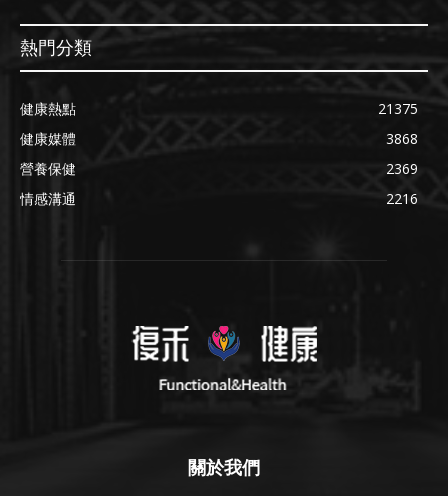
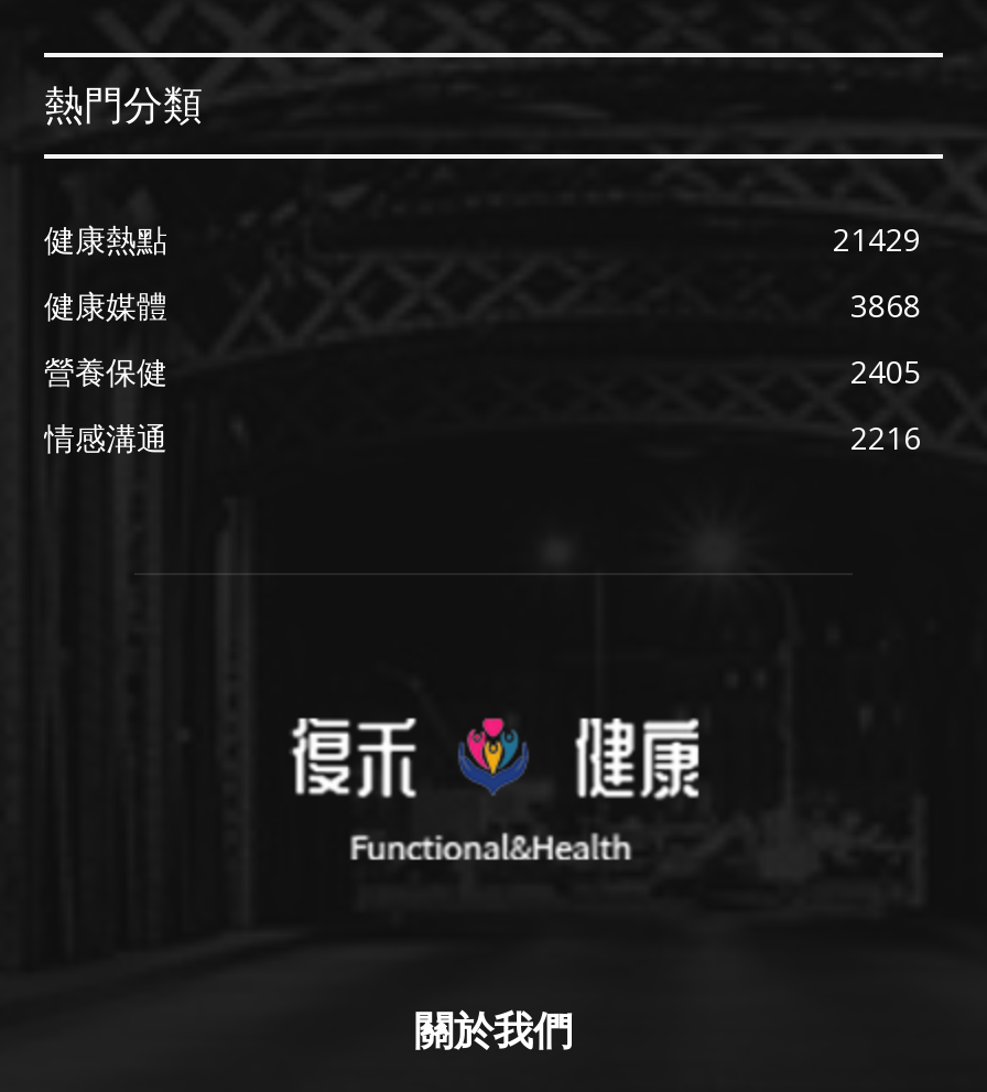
[378,99,418,118] 21375 -> [833,219,921,261] 21429
[386,159,418,178] 2369 -> [850,352,921,393] 2405

